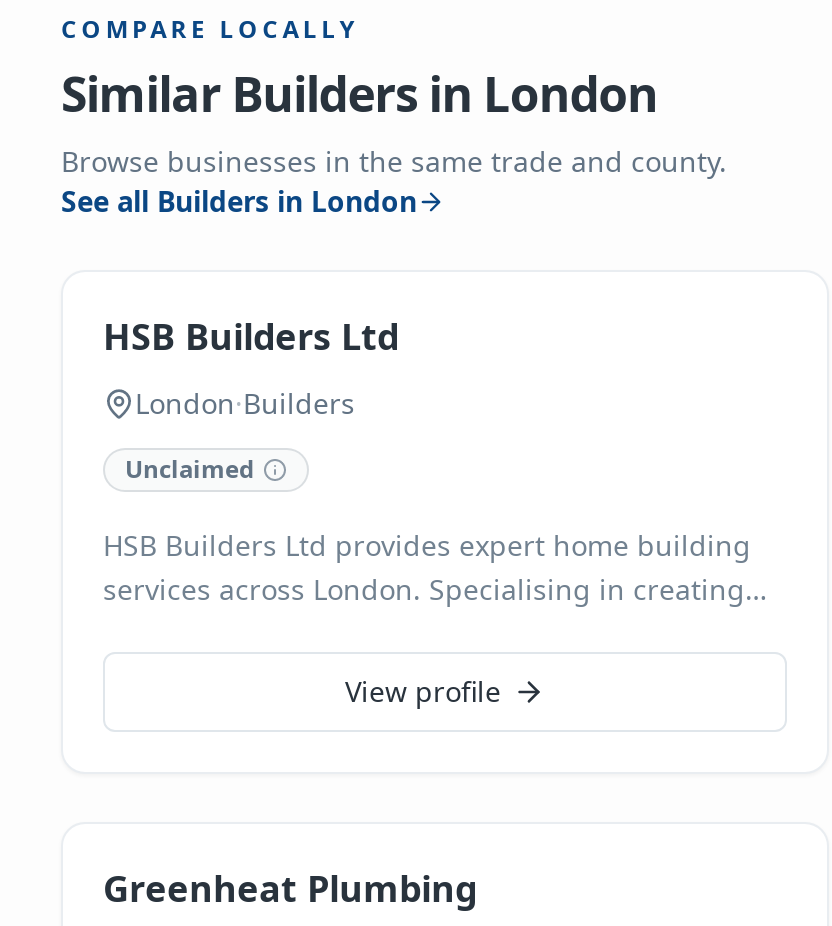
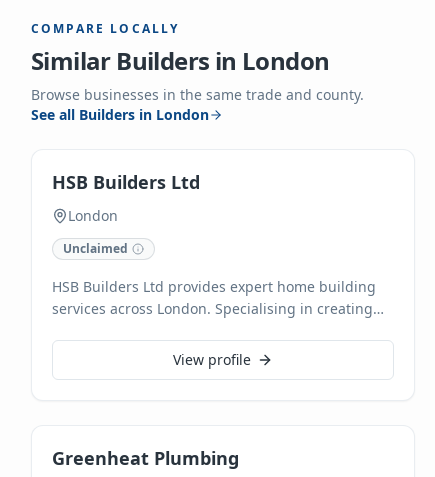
[135,384,355,422] London·Builders -> [68,206,118,225] London

